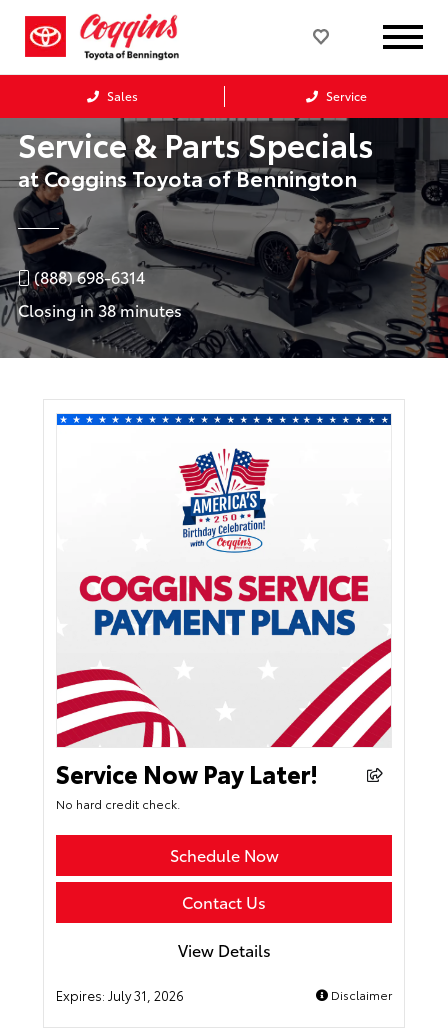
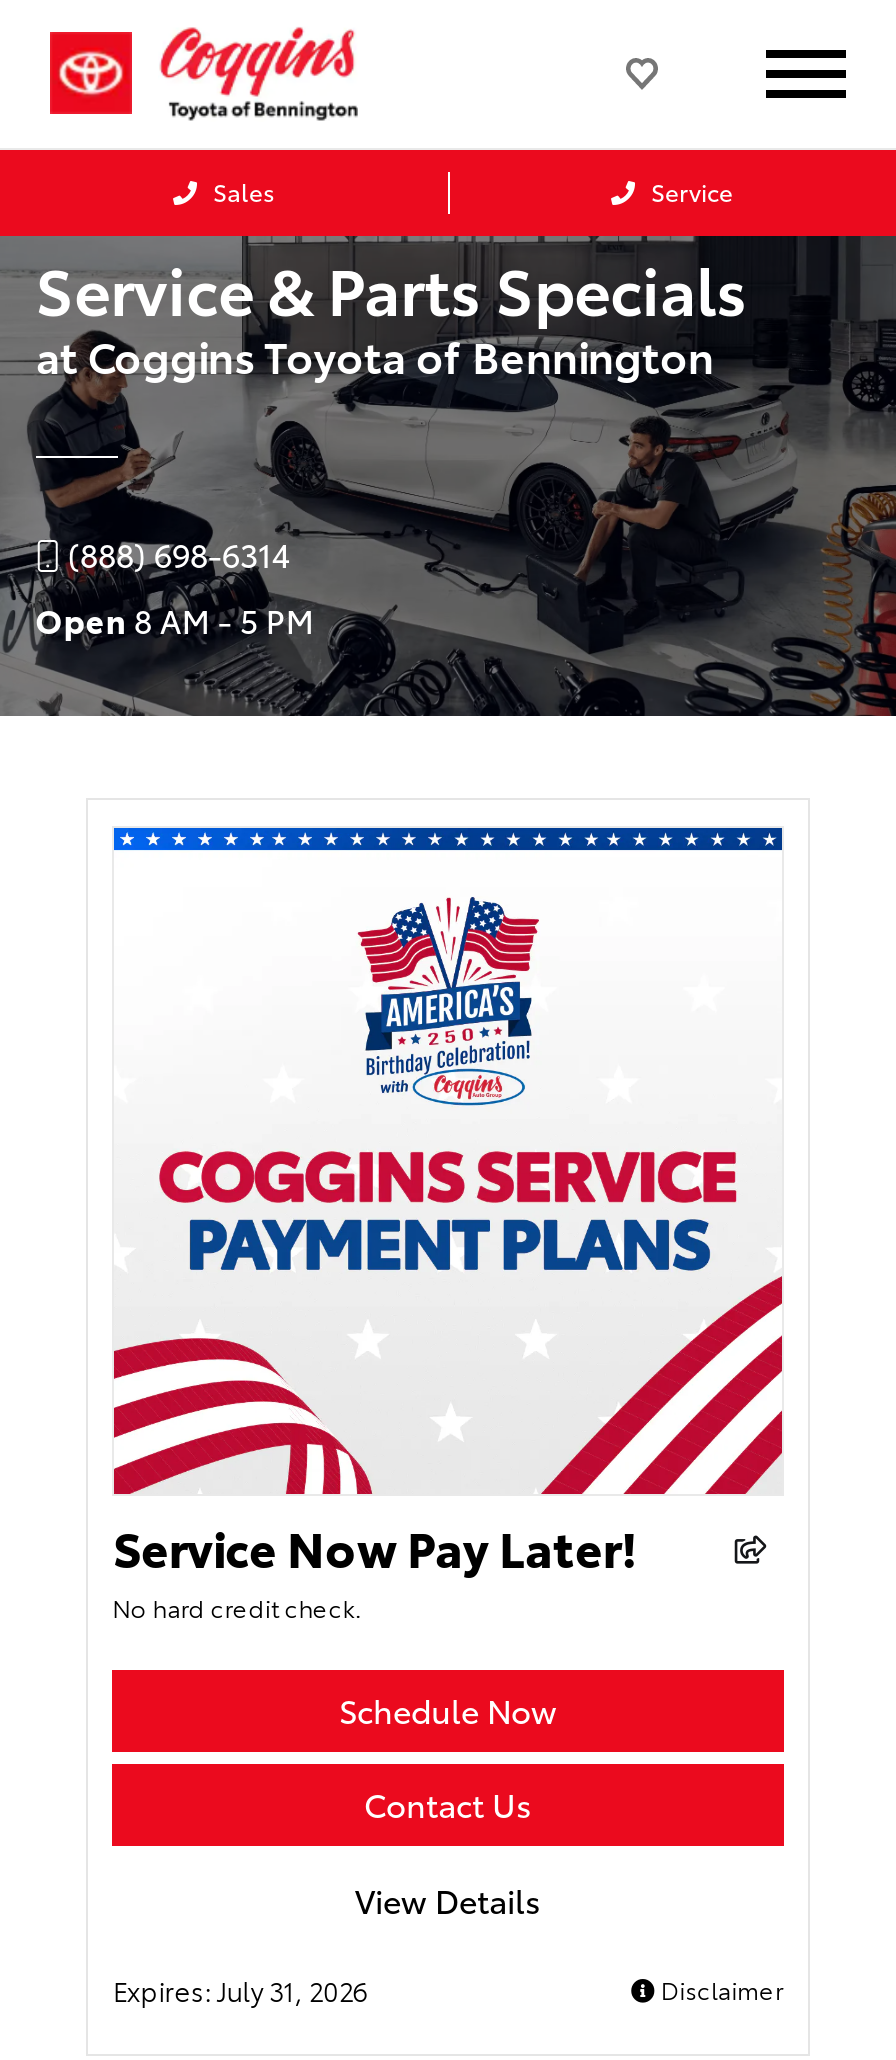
[18,298,182,321] Closing in 38 minutes -> [36,596,314,642] Open 8 AM - 5 PM

